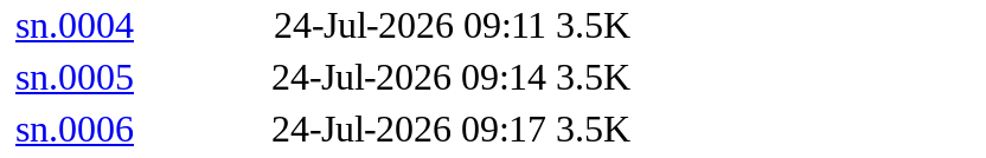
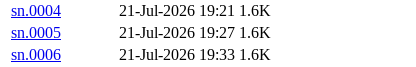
[274,6,632,46] 24-Jul-2026 09:11 3.5K -> [119,2,271,19] 21-Jul-2026 19:21 1.6K
[271,58,632,98] 24-Jul-2026 09:14 3.5K -> [119,24,271,41] 21-Jul-2026 19:27 1.6K
[271,109,632,150] 24-Jul-2026 09:17 3.5K -> [119,46,271,63] 21-Jul-2026 19:33 1.6K

